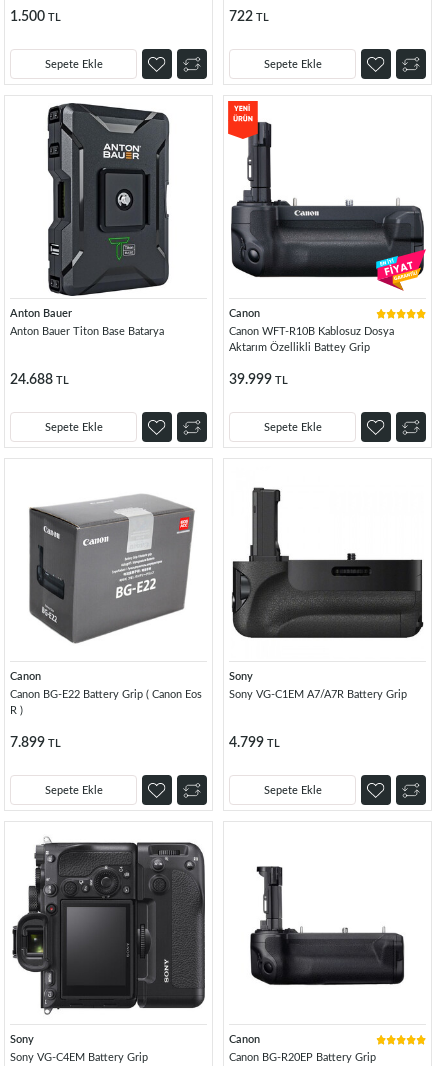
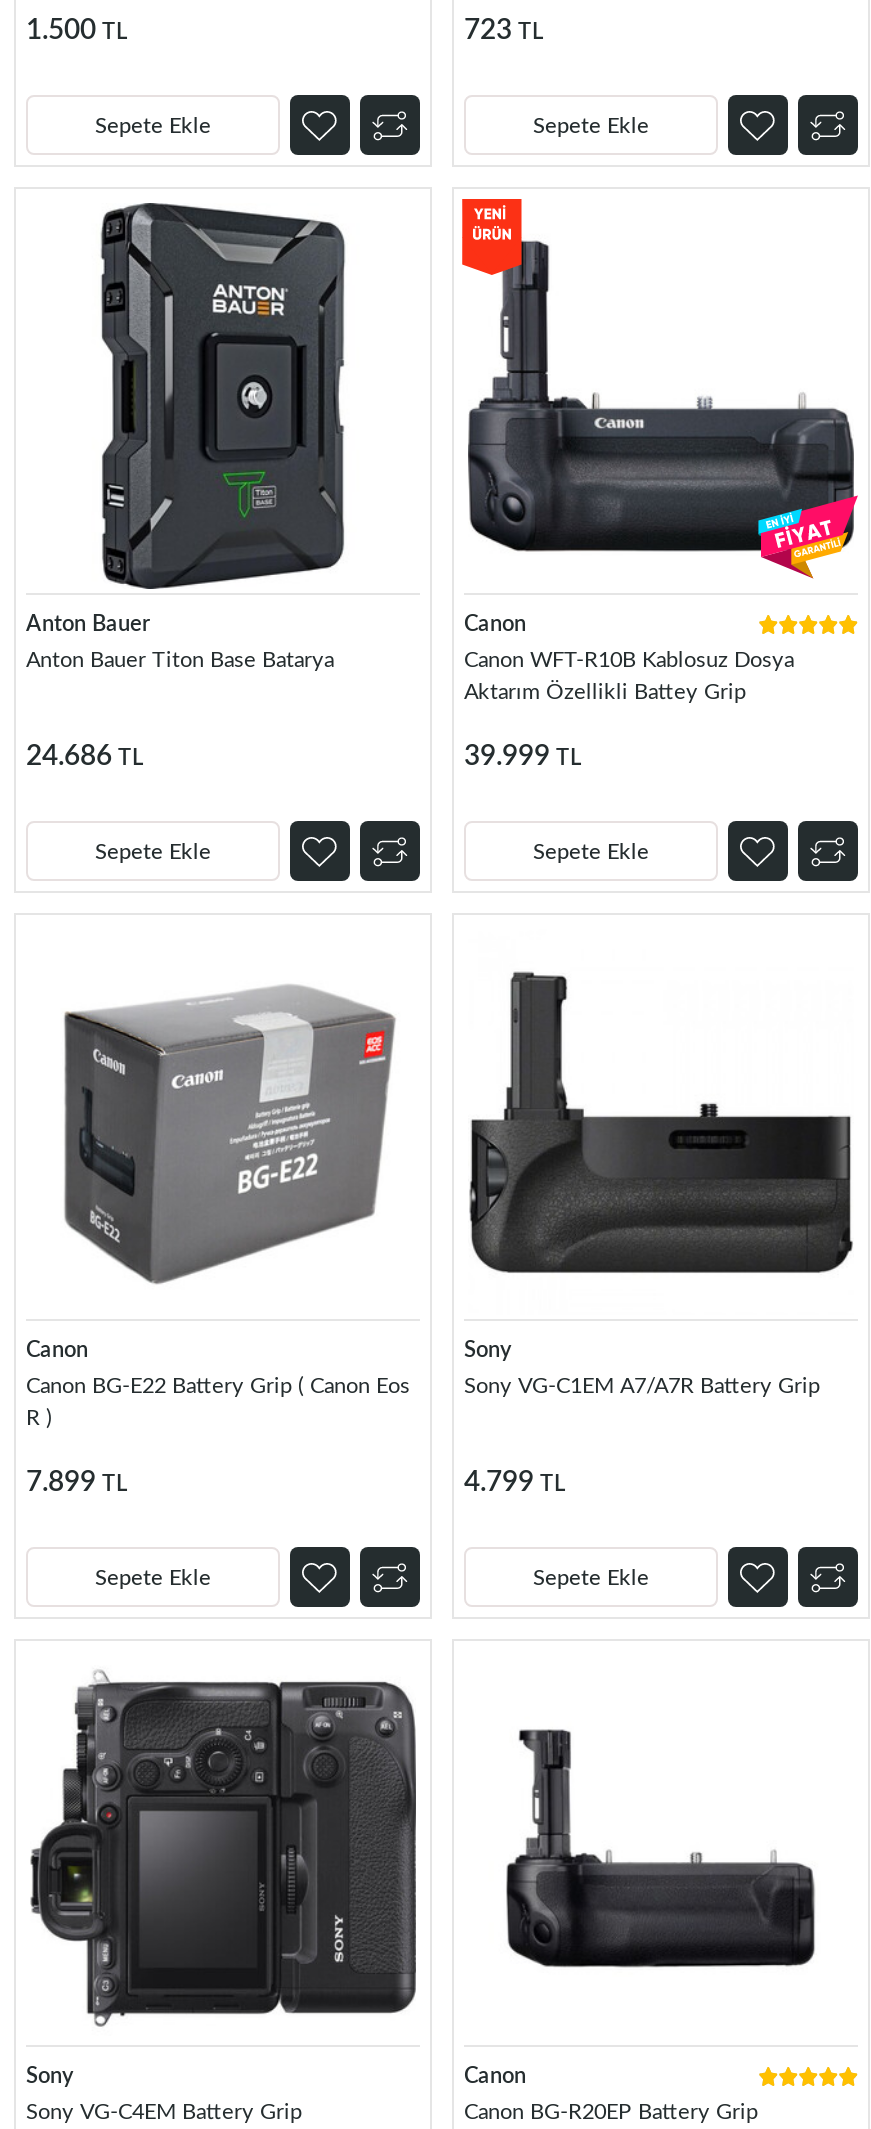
[229,10,269,24] 722 TL -> [464,16,544,44] 723 TL
[10,373,69,387] 24.688 TL -> [26,742,144,770] 24.686 TL

